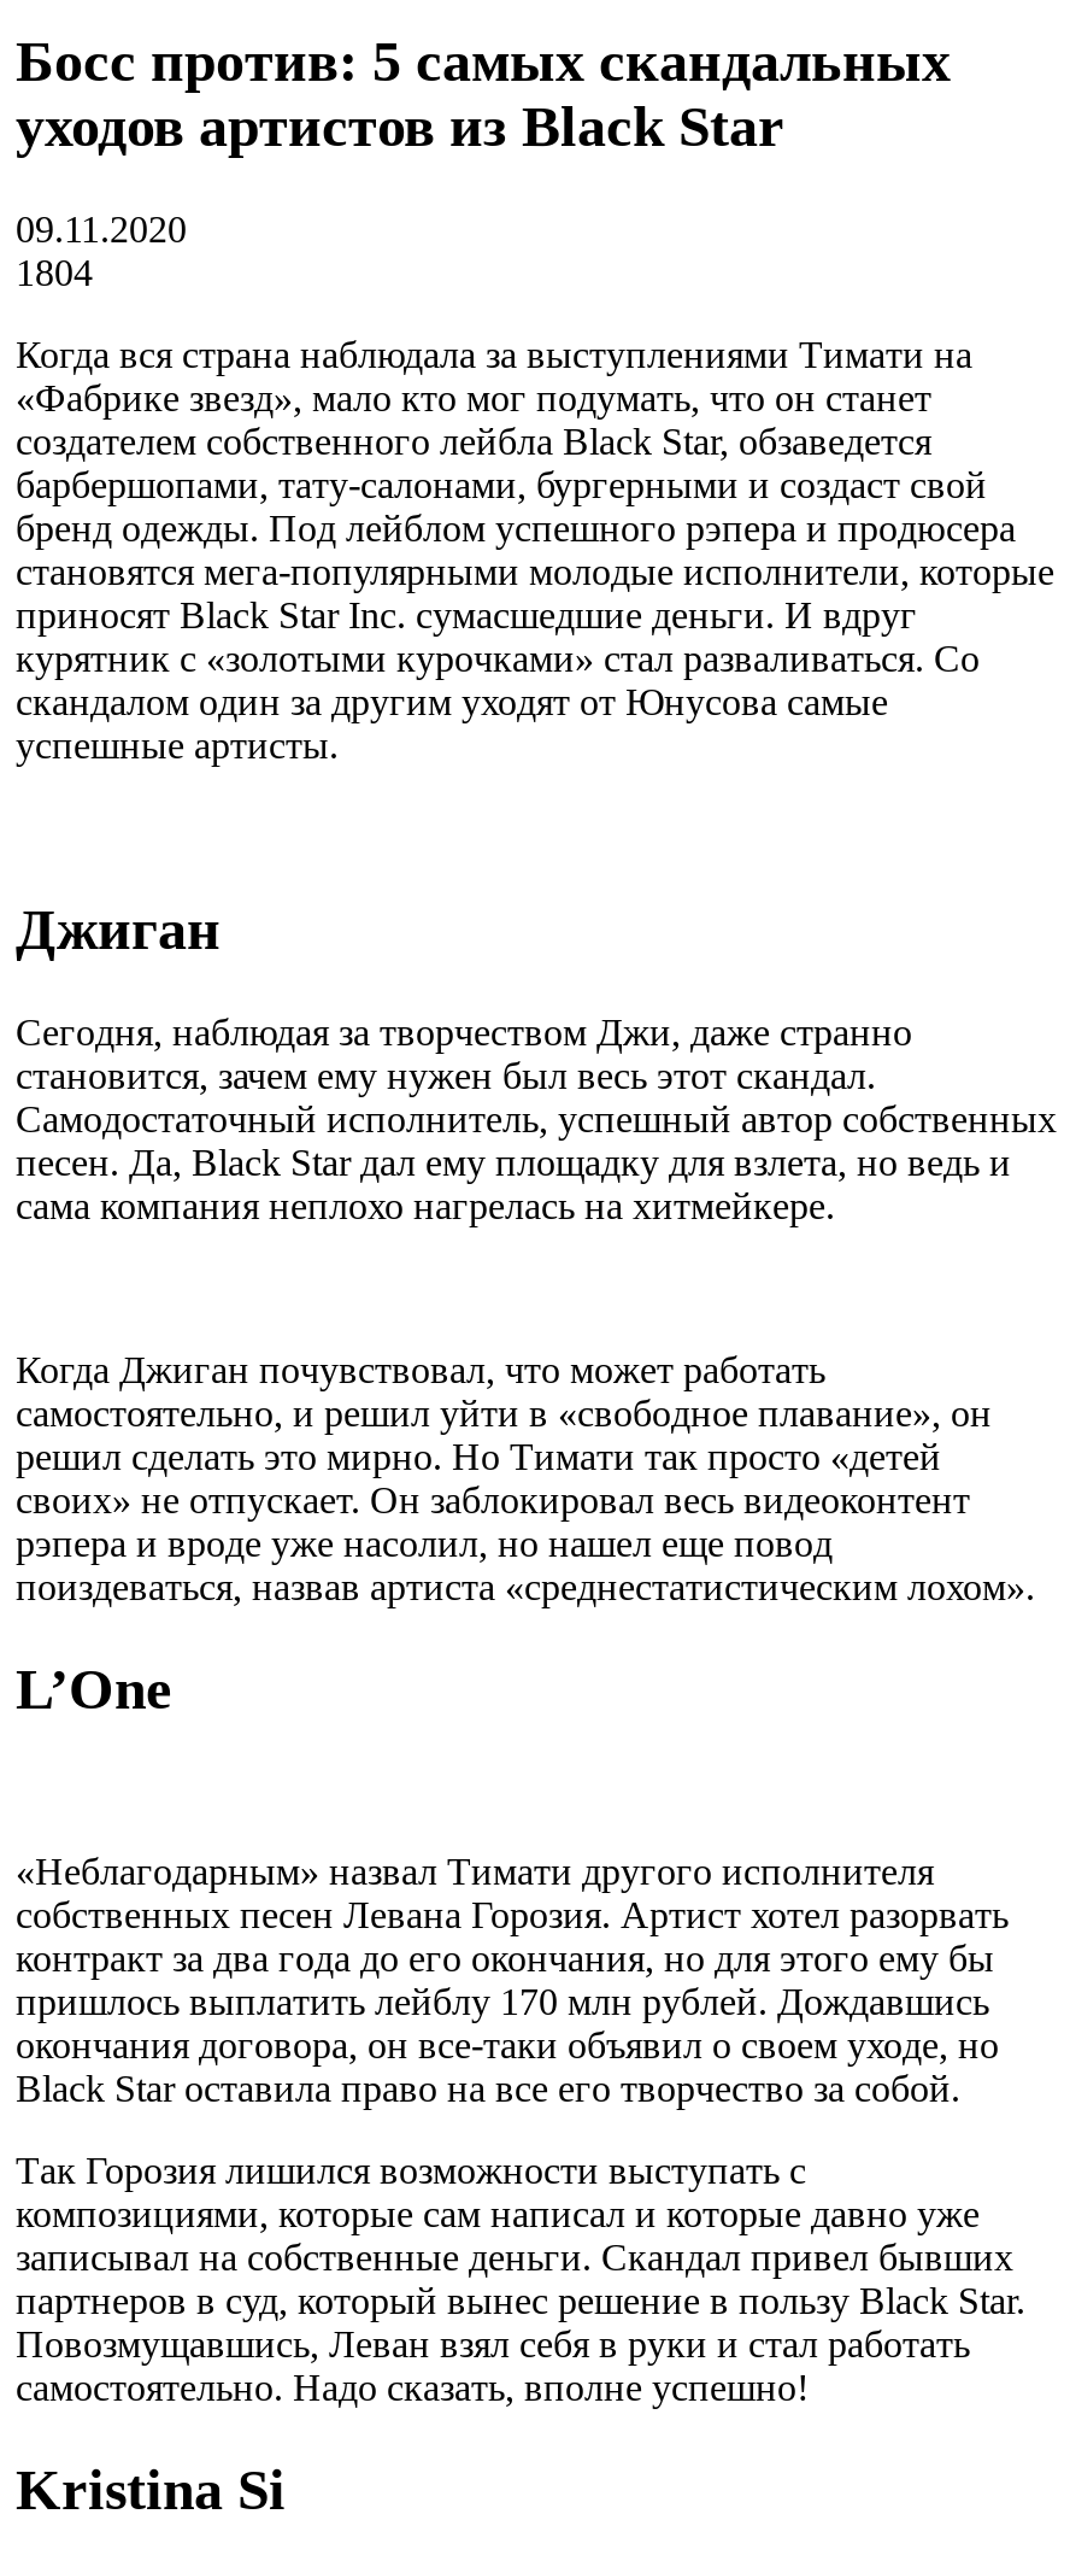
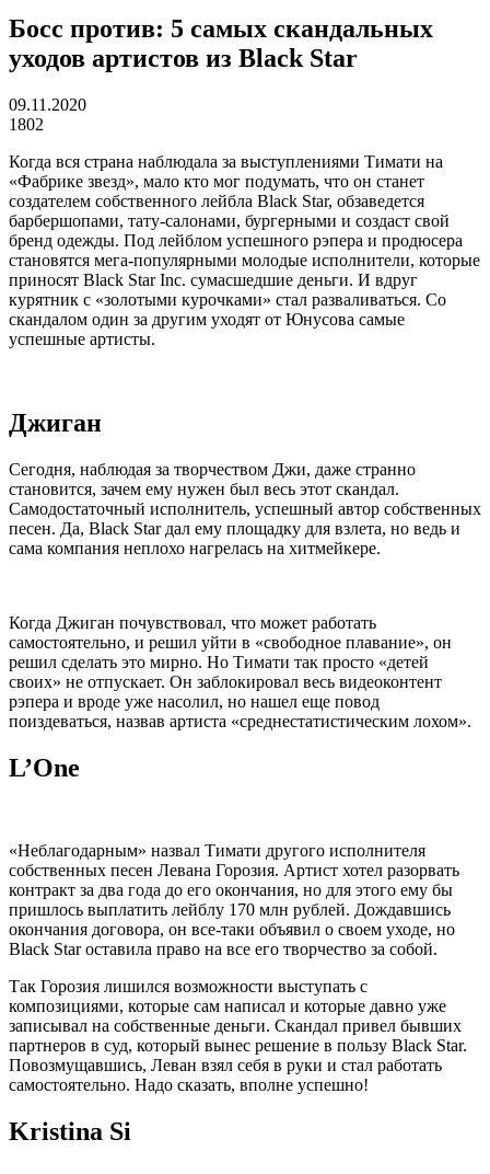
[16,252,93,293] 1804 -> [9,115,44,133] 1802

